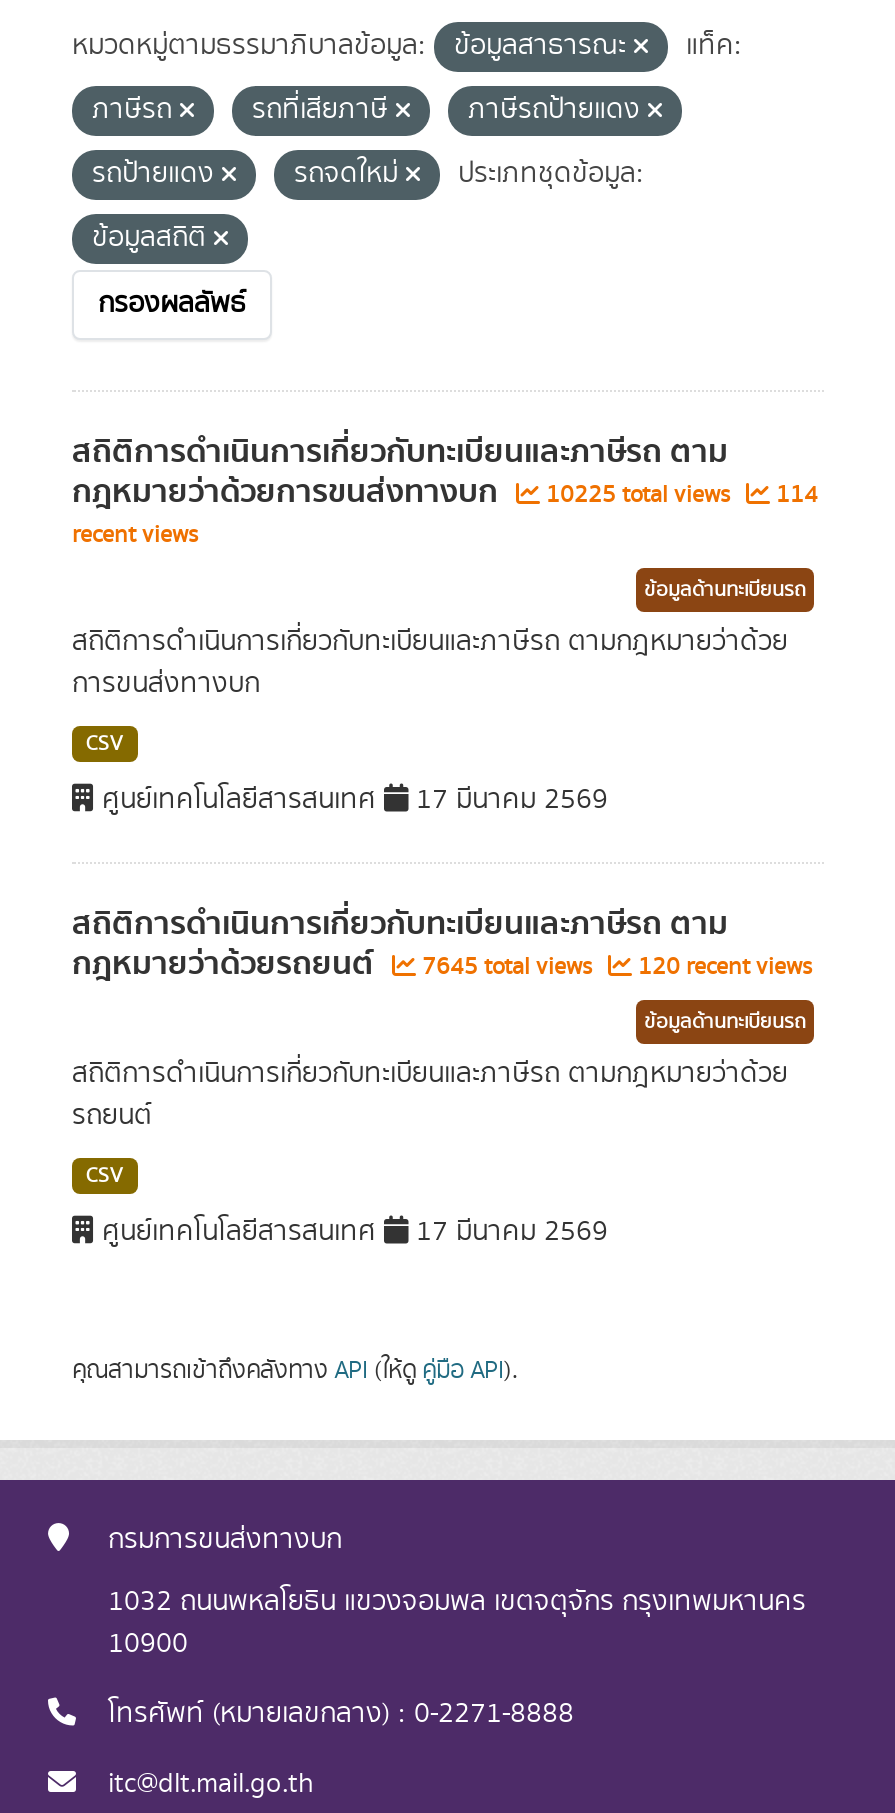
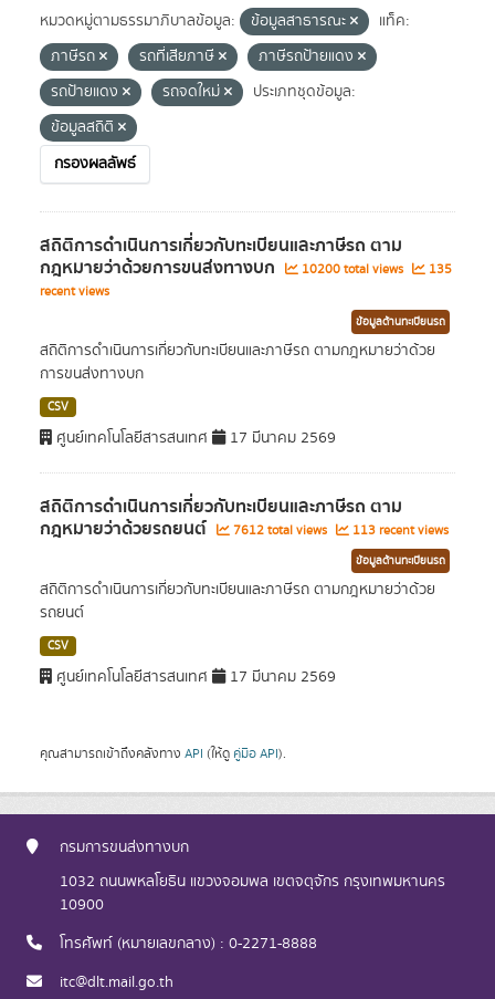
[540,478,736,512] 10225 total views -> [298,260,407,279] 10200 total views
[770,478,818,512] 114 -> [425,260,452,279] 135
[416,950,598,984] 7645 total views -> [230,521,330,540] 7612 total views
[632,950,812,984] 120 recent views -> [349,521,449,540] 113 recent views

